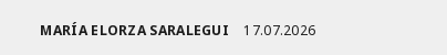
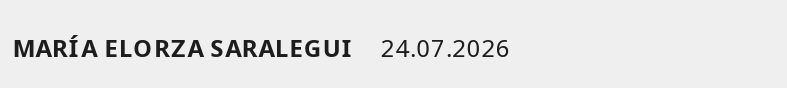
[40,21,316,40] MARÍA ELORZA SARALEGUI 17.07.2026 -> [13,32,511,66] MARÍA ELORZA SARALEGUI 24.07.2026

